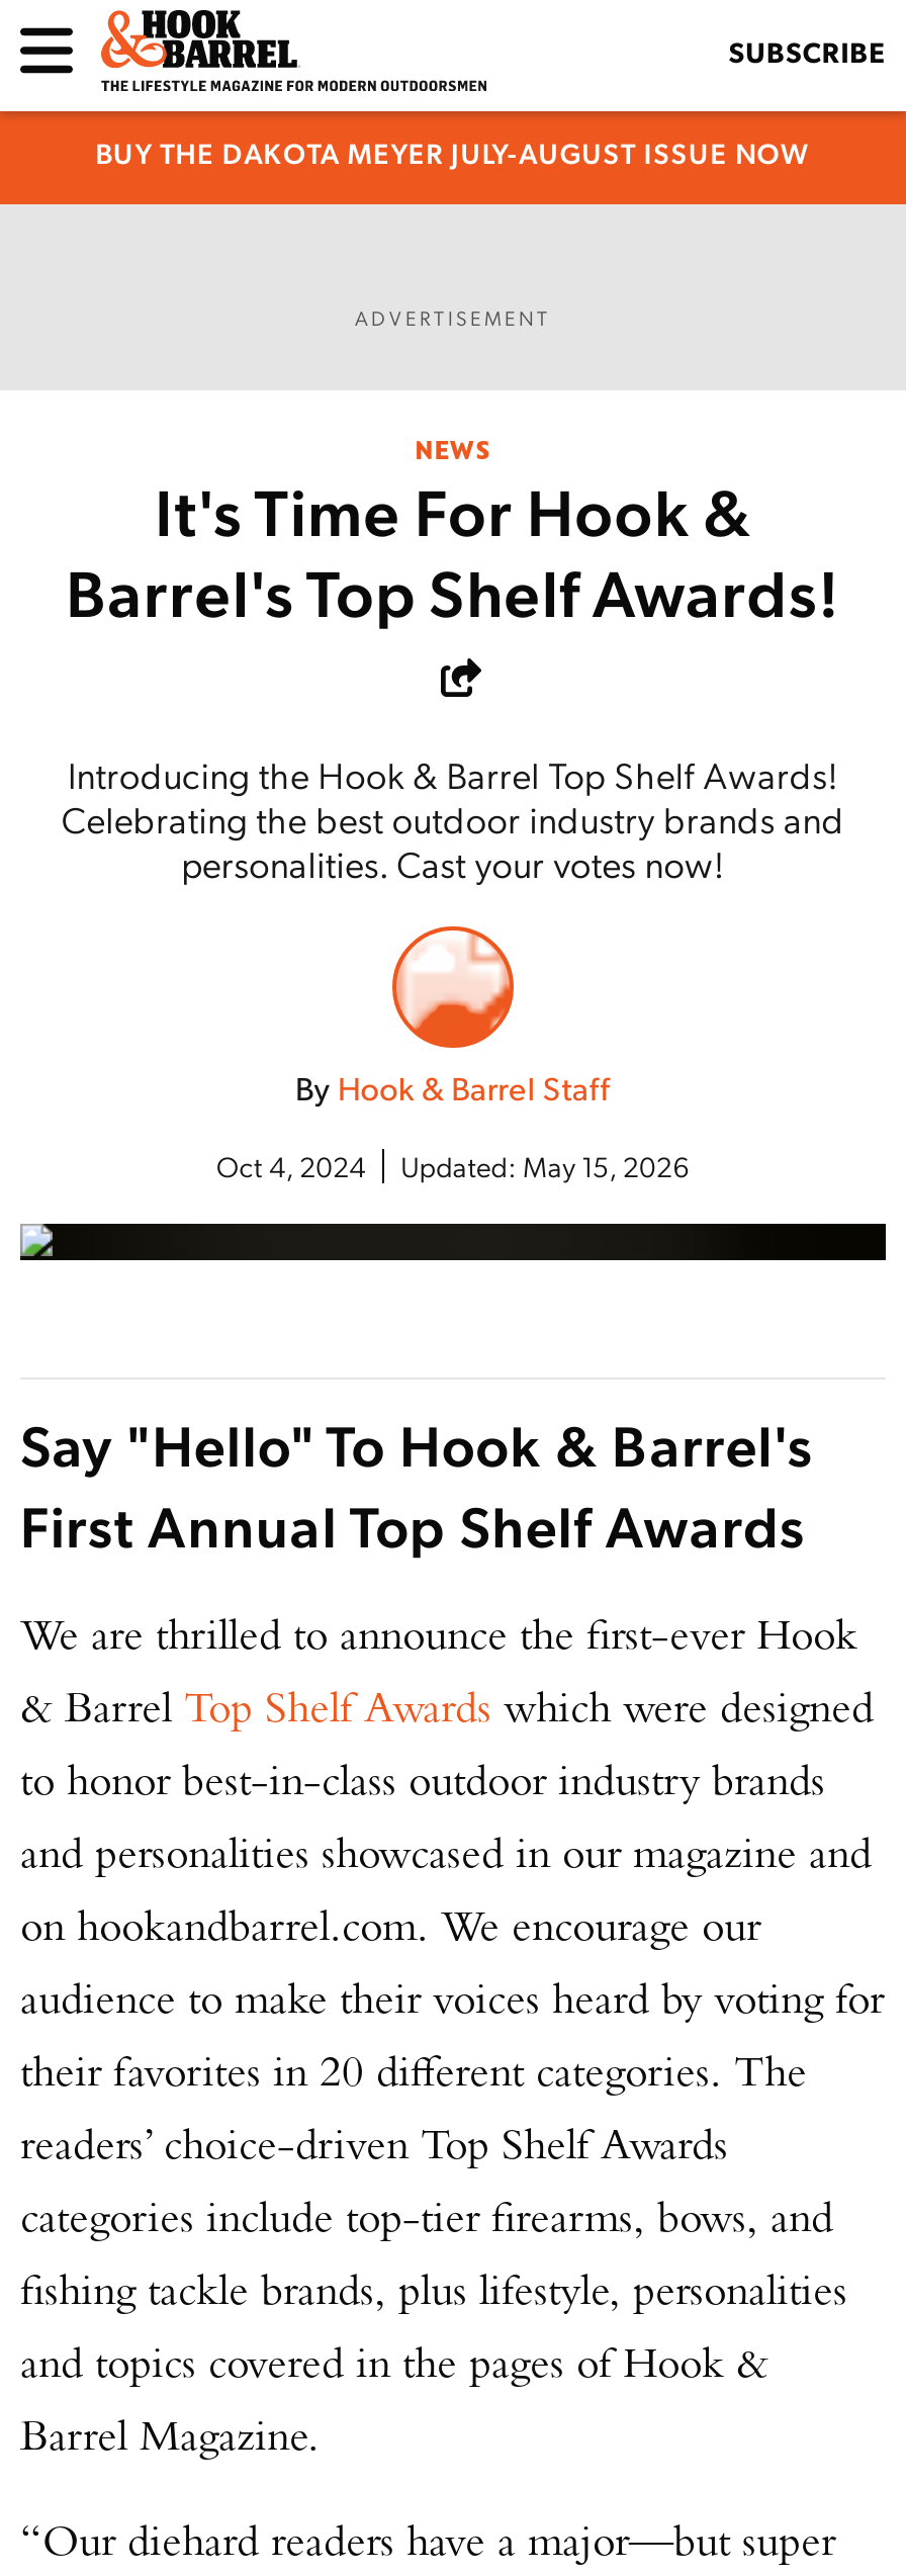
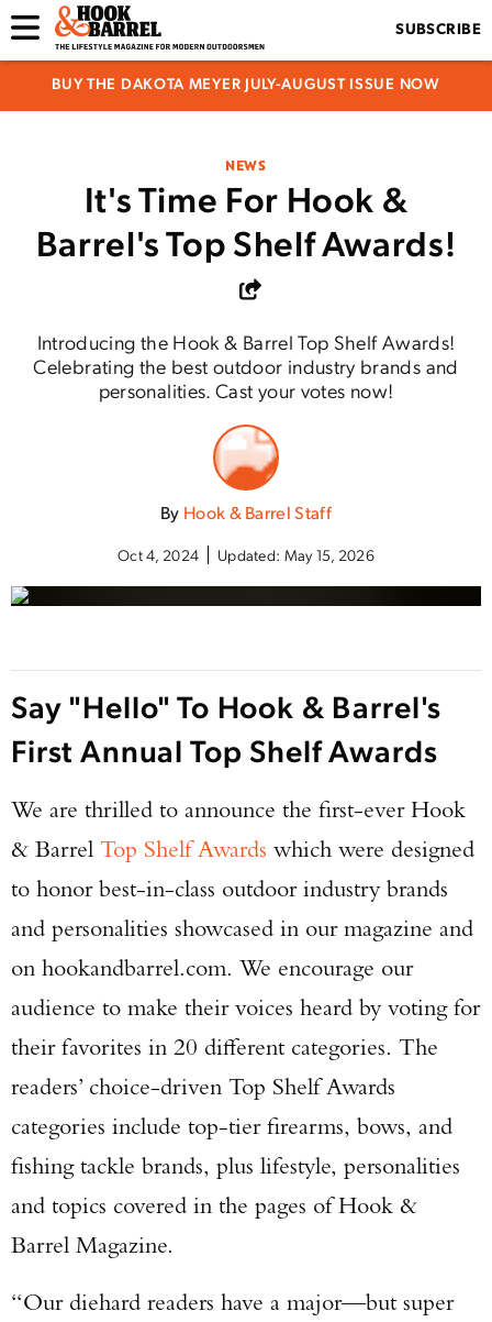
[355,303,551,330] ADVERTISEMENT -> none

